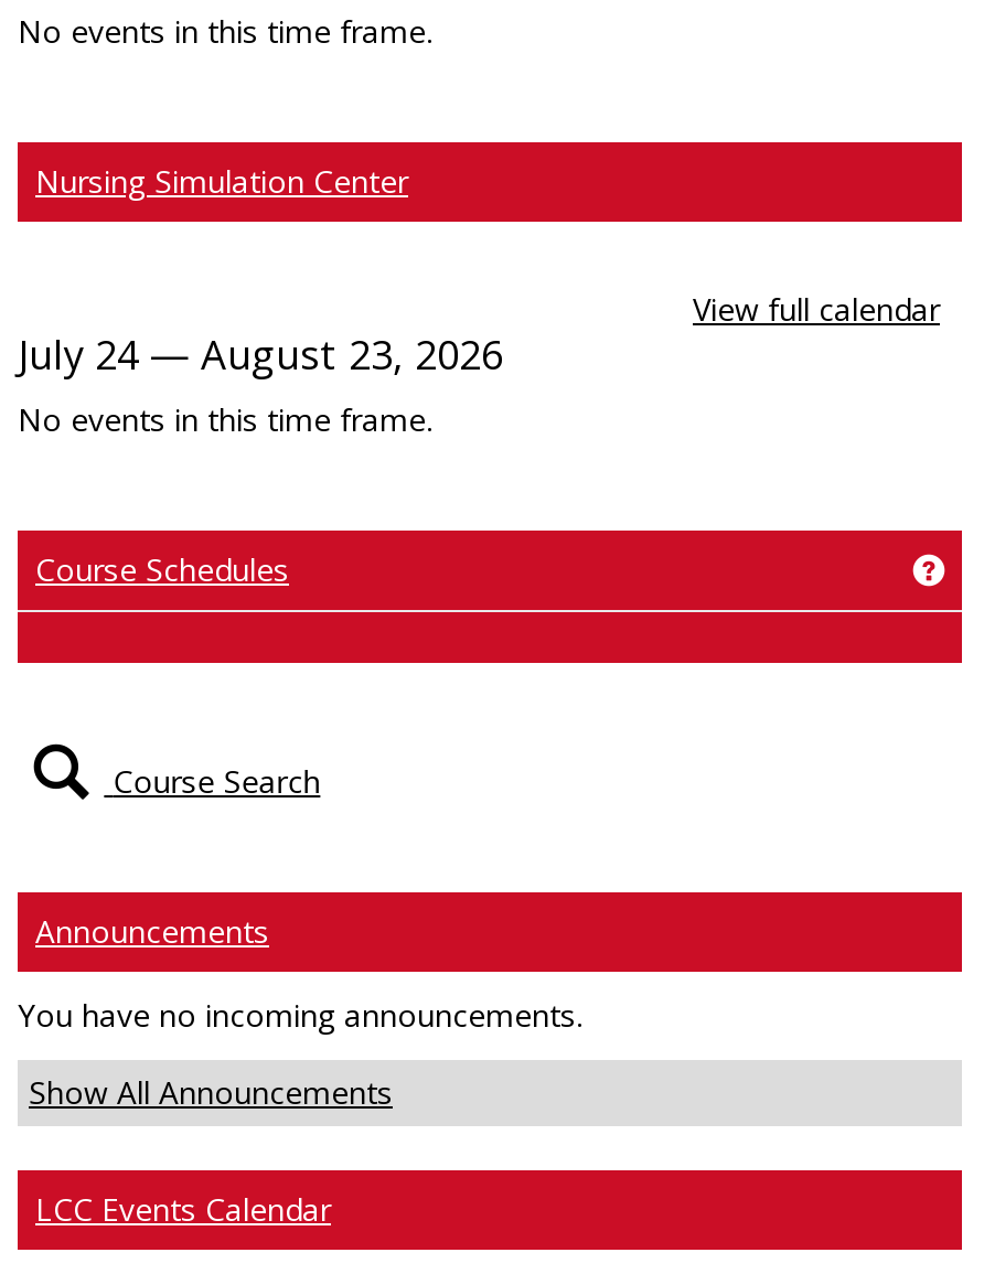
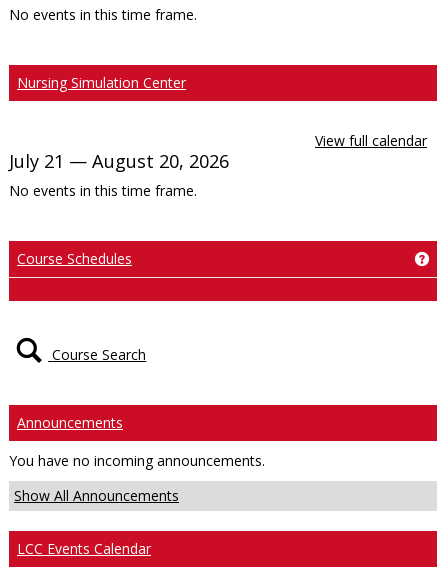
[18,328,503,381] July 24 — August 23, 2026 -> [9,149,229,173] July 21 — August 20, 2026

